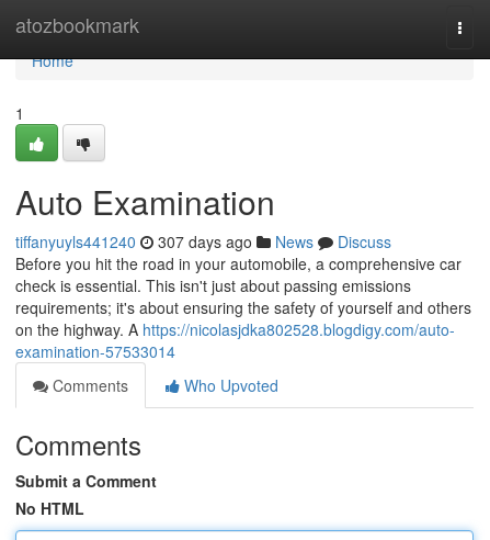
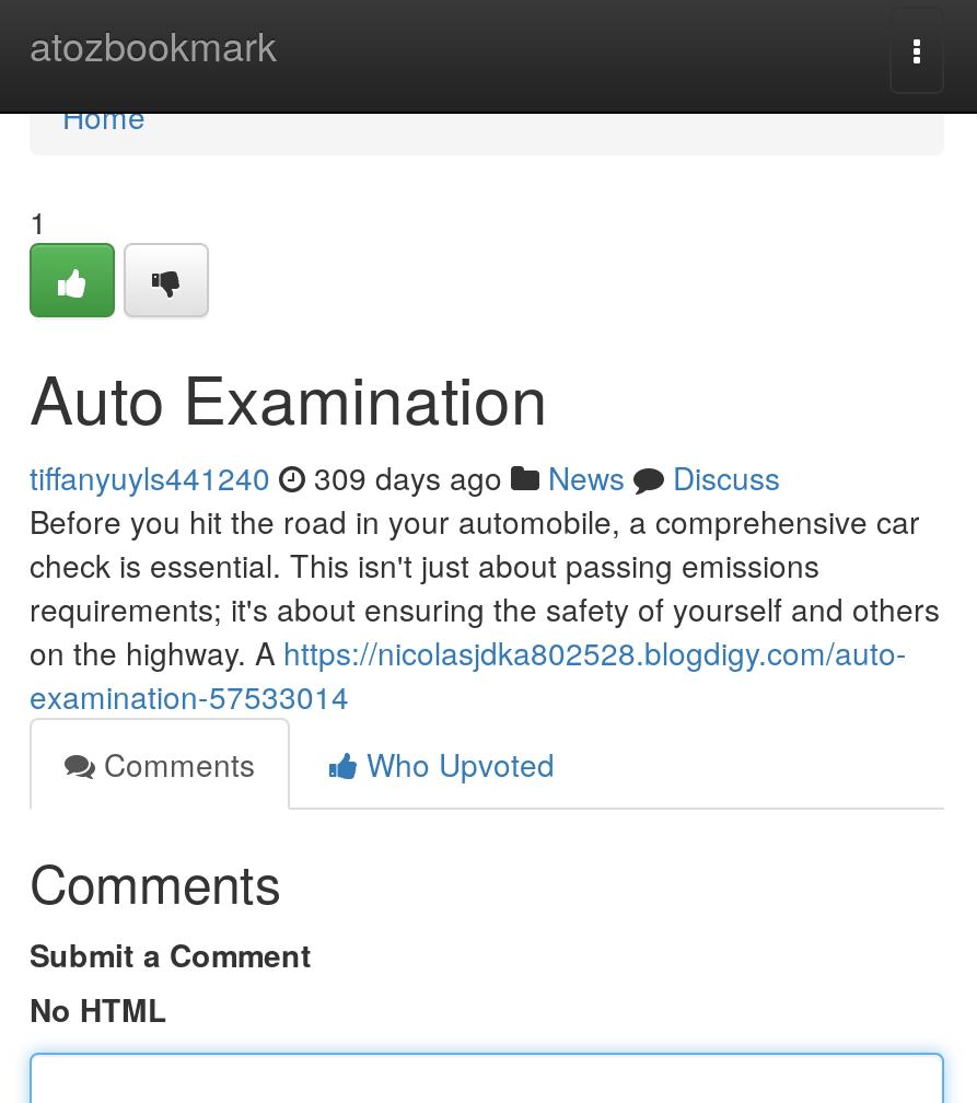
[15,230,391,252] tiffanyuyls441240 307 days ago News Discuss -> [30,455,780,499] tiffanyuyls441240 309 days ago News Discuss

